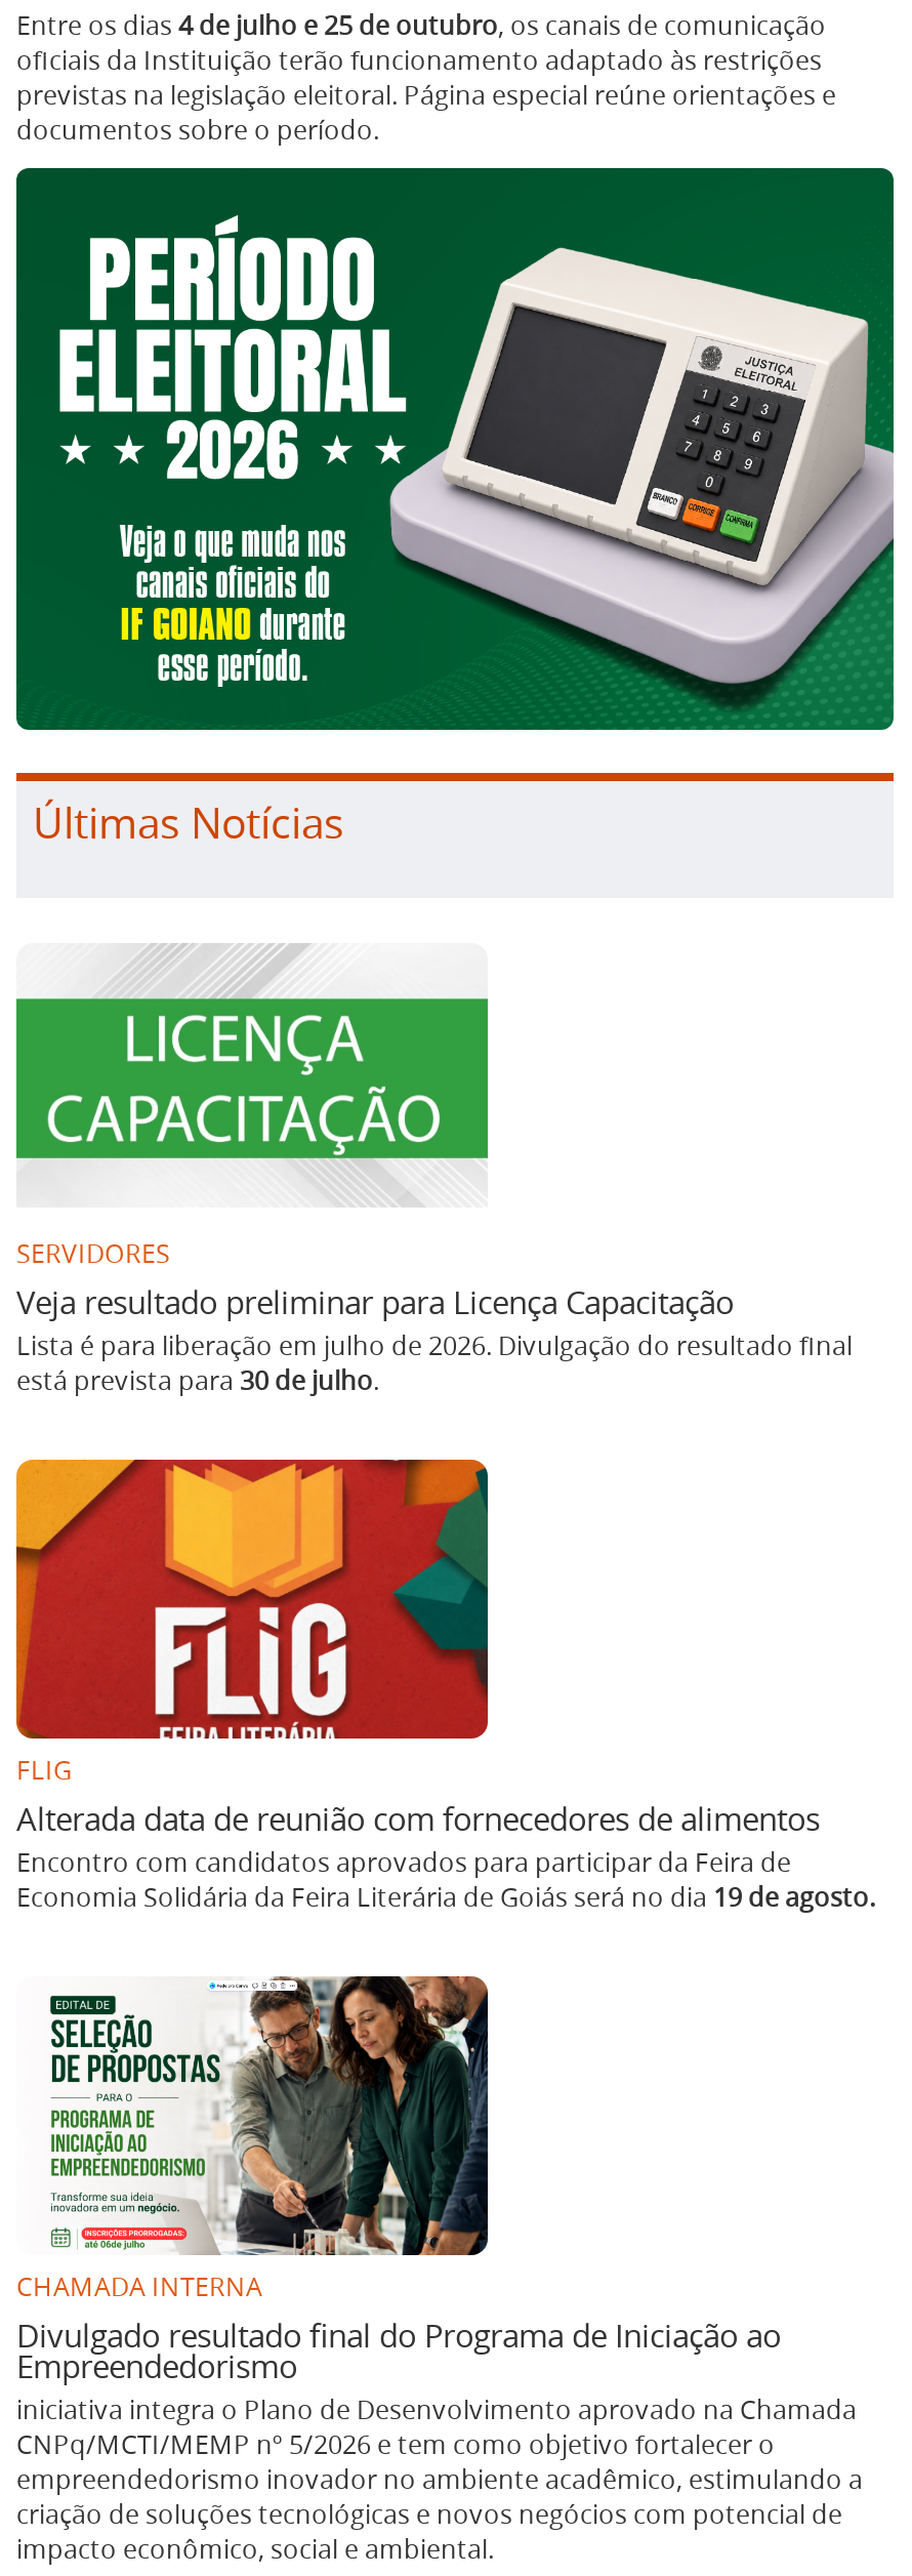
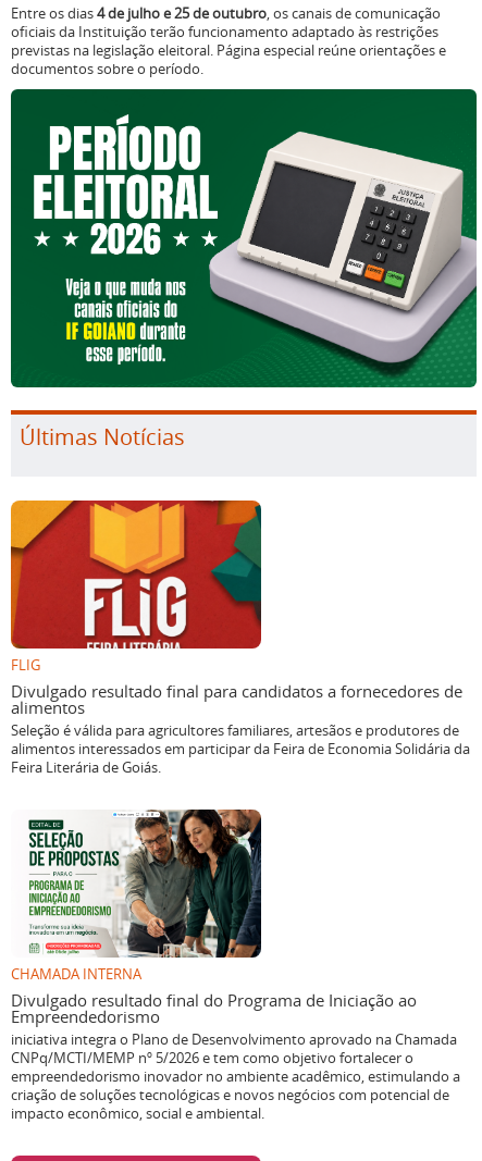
[16,943,853,1398] [image] | SERVIDORES | Veja resultado preliminar para Licença Capacitação | Lista é para liberação em julho de 2026. Divulgação do resultado final | está prevista para30 de julho. -> none
moved [16,1456,488,1788] -> [11,498,261,675]: [image] | FLIG
[16,1798,875,1915] Alterada data de reunião com fornecedores de alimentos | Encontro com candidatos aprovados para participar da Feira de | Economia Solidária da Feira Literária de Goiás será no dia 19 de agosto. -> [11,680,470,777] Divulgado resultado final para candidatos a fornecedores de | alimentos | Seleção é válida para agricultores familiares, artesãos e produtores de | alimentos interessados em participar da Feira de Economia Solidária da | Feira Literária de Goiás.

